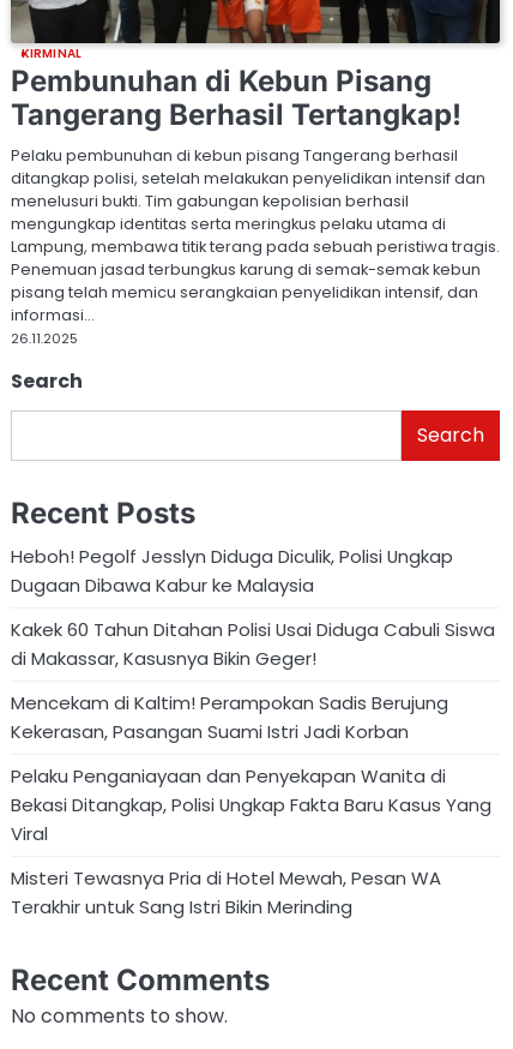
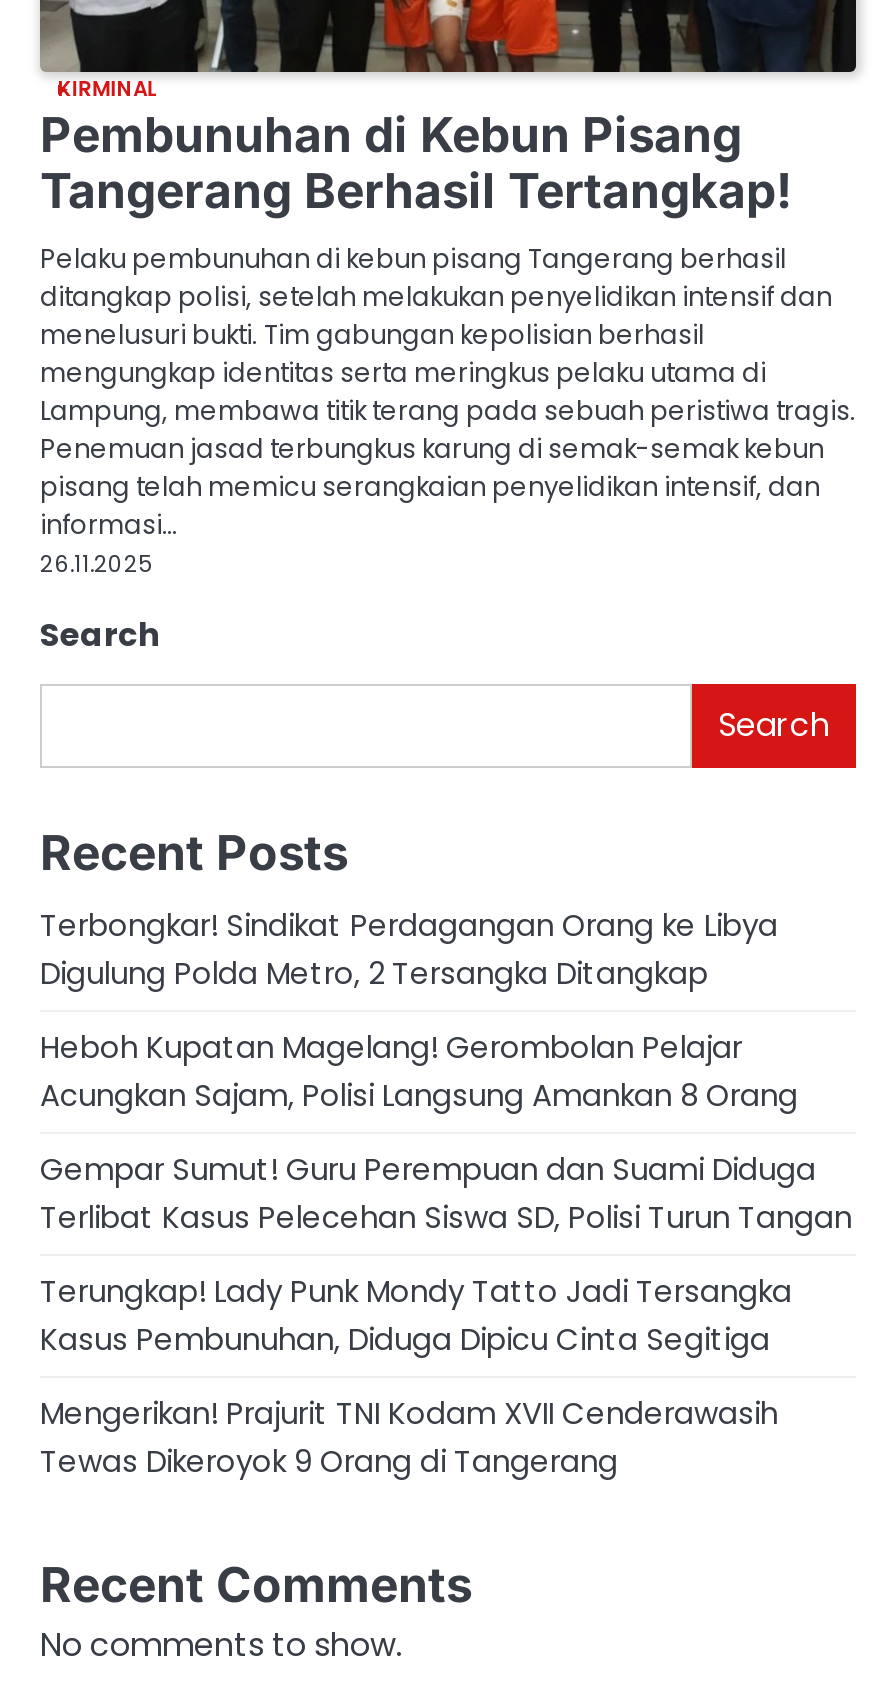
[11,543,453,597] Heboh! Pegolf Jesslyn Diduga Diculik, Polisi Ungkap | Dugaan Dibawa Kabur ke Malaysia -> [40,905,778,995] Terbongkar! Sindikat Perdagangan Orang ke Libya | Digulung Polda Metro, 2 Tersangka Ditangkap
[11,616,495,670] Kakek 60 Tahun Ditahan Polisi Usai Diduga Cabuli Siswa | di Makassar, Kasusnya Bikin Geger! -> [40,1027,798,1117] Heboh Kupatan Magelang! Gerombolan Pelajar | Acungkan Sajam, Polisi Langsung Amankan 8 Orang
[11,690,448,744] Mencekam di Kaltim! Perampokan Sadis Berujung | Kekerasan, Pasangan Suami Istri Jadi Korban -> [40,1149,852,1239] Gempar Sumut! Guru Perempuan dan Suami Diduga | Terlibat Kasus Pelecehan Siswa SD, Polisi Turun Tangan
[11,763,491,846] Pelaku Penganiayaan dan Penyekapan Wanita di | Bekasi Ditangkap, Polisi Ungkap Fakta Baru Kasus Yang | Viral -> [40,1271,792,1361] Terungkap! Lady Punk Mondy Tatto Jadi Tersangka | Kasus Pembunuhan, Diduga Dipicu Cinta Segitiga
[11,865,441,919] Misteri Tewasnya Pria di Hotel Mewah, Pesan WA | Terakhir untuk Sang Istri Bikin Merinding -> [40,1393,778,1483] Mengerikan! Prajurit TNI Kodam XVII Cenderawasih | Tewas Dikeroyok 9 Orang di Tangerang

